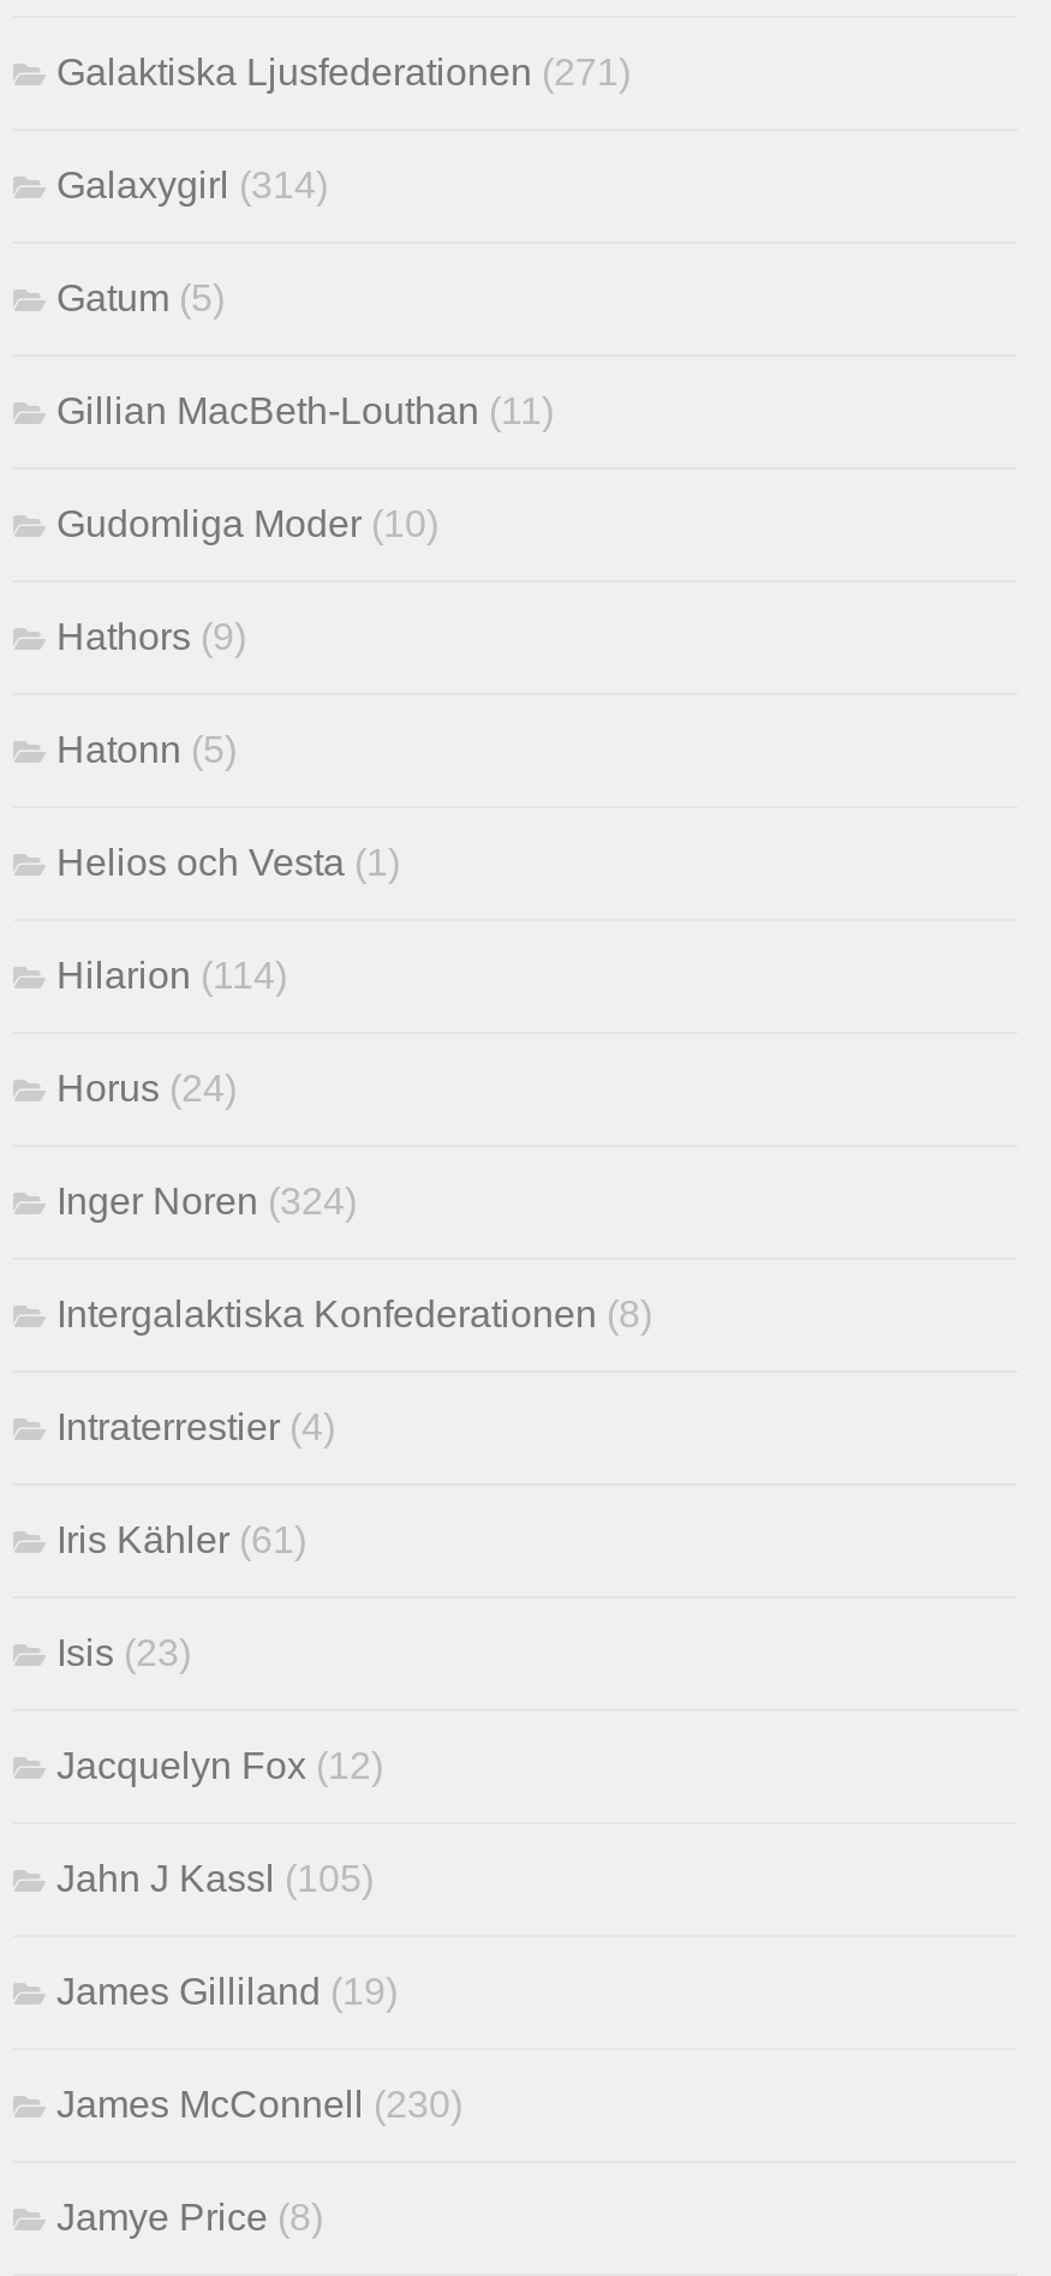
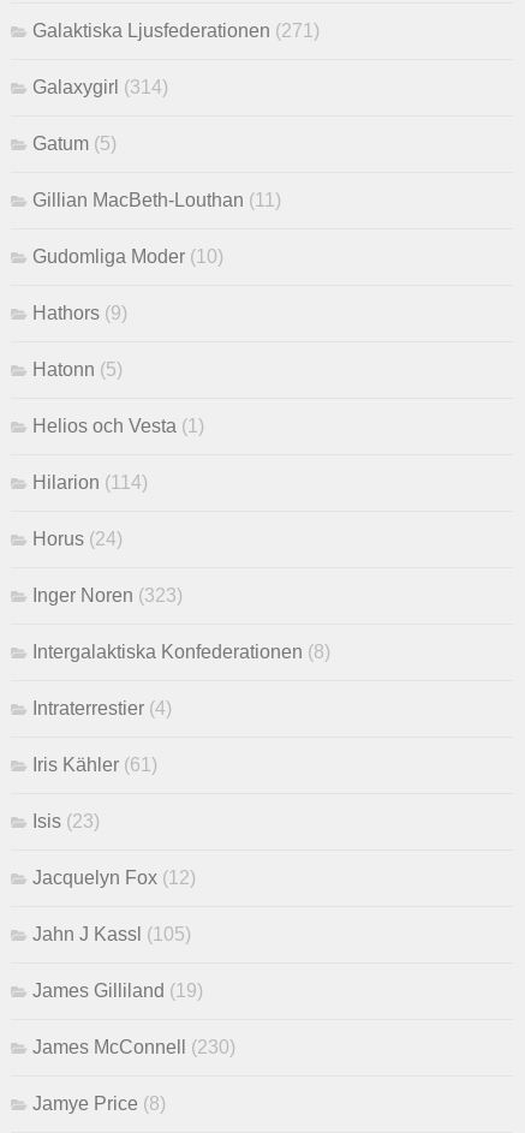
[56,1181,357,1222] Inger Noren (324) -> [32,585,183,606] Inger Noren (323)

